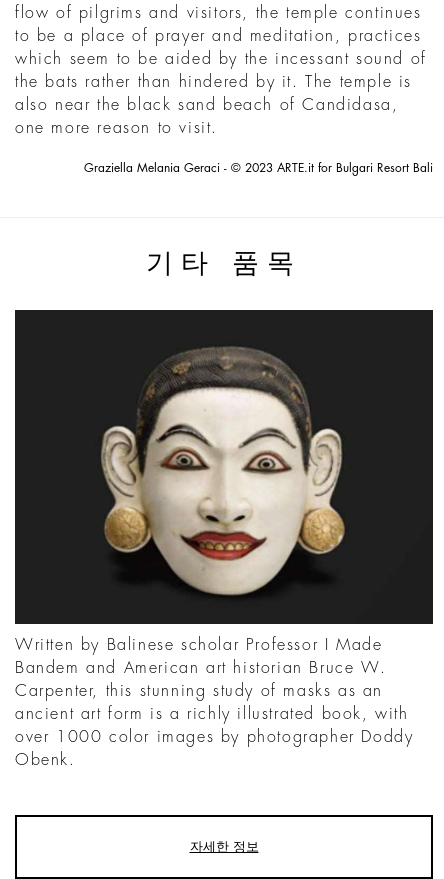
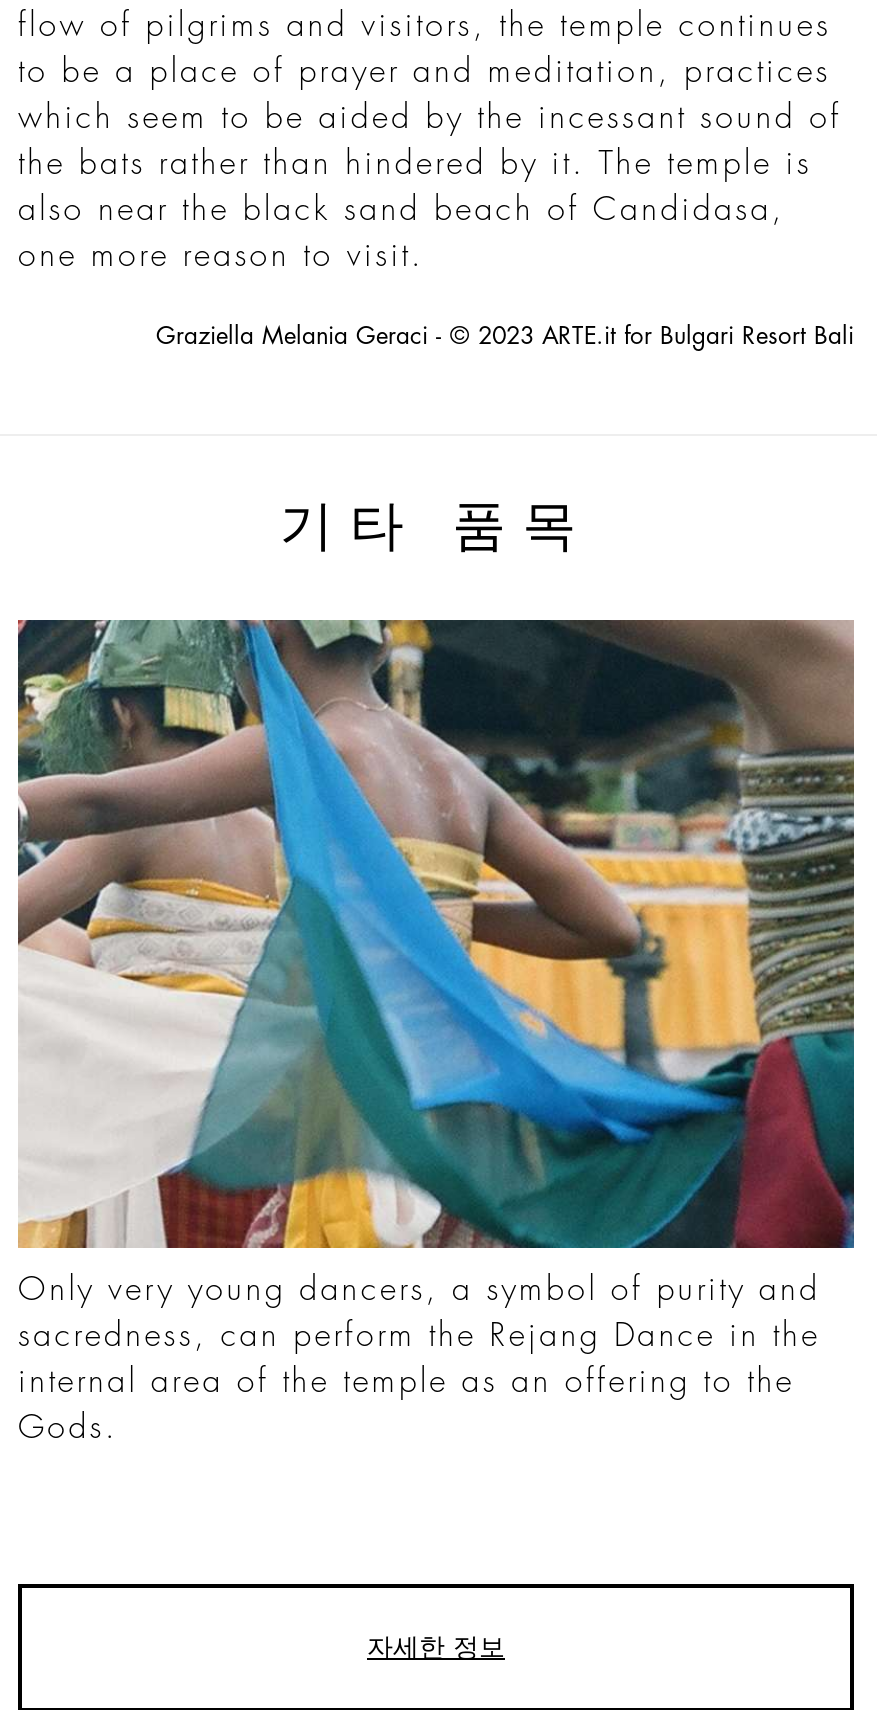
[14,309,434,768] [image] | Written by Balinese scholar Professor I Made | Bandem and American art historian Bruce W. | Carpenter, this stunning study of masks as an | ancient art form is a richly illustrated book, with | over 1000 color images by photographer Doddy | Obenk. -> [16,618,856,1443] [image] | Only very young dancers, a symbol of purity and | sacredness, can perform the Rejang Dance in the | internal area of the temple as an offering to the | Gods.

